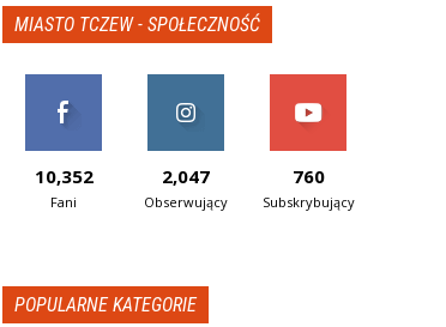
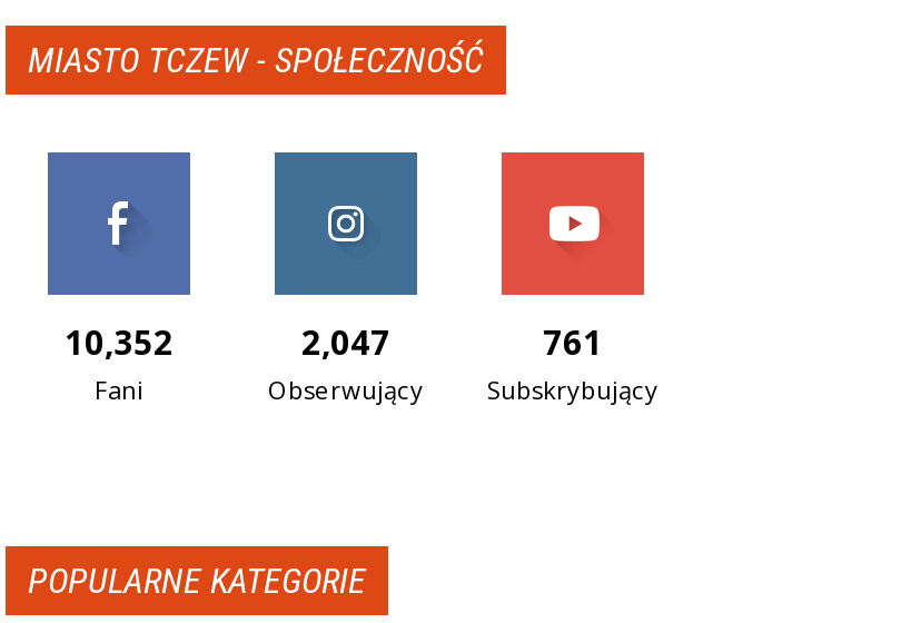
[292,165,324,189] 760 -> [543,318,603,362] 761

